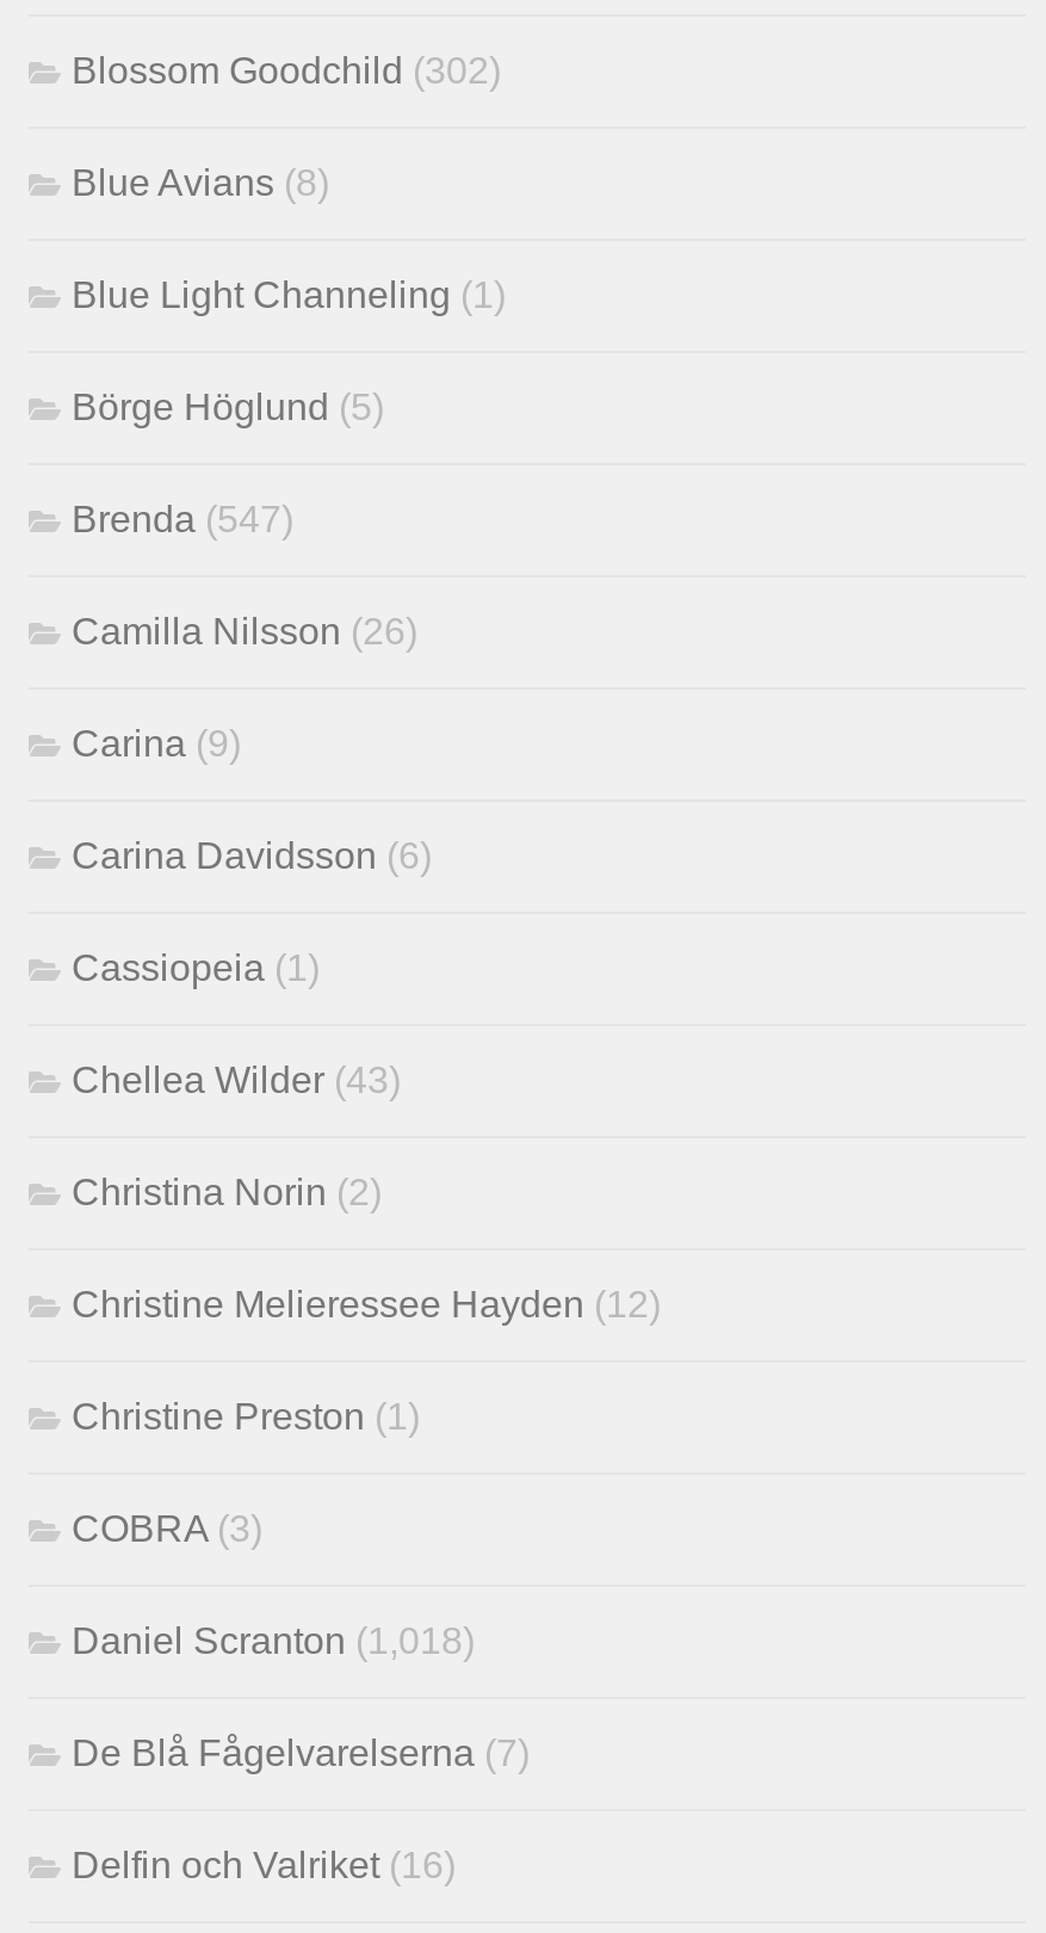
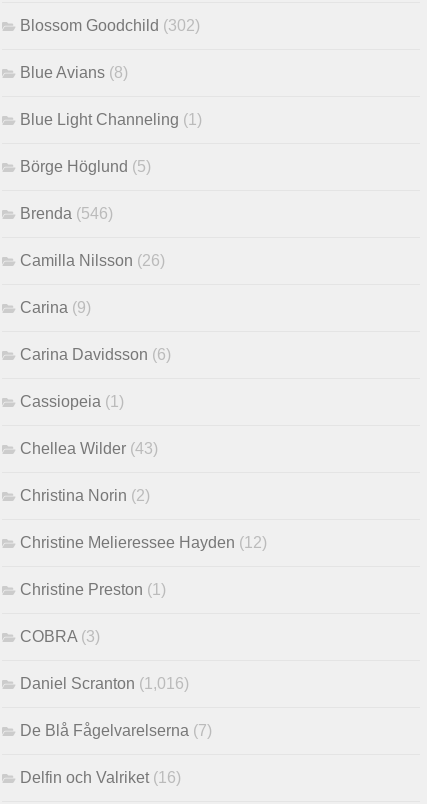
[72,499,293,540] Brenda (547) -> [20,205,113,222] Brenda (546)
[72,1621,475,1661] Daniel Scranton (1,018) -> [20,675,189,692] Daniel Scranton (1,016)

